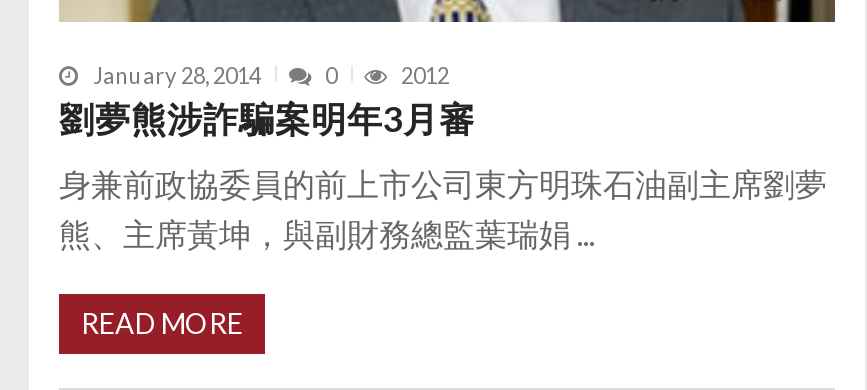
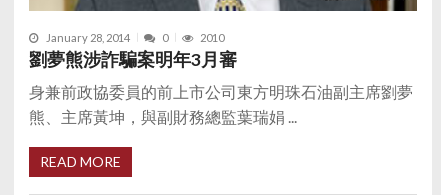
[401,61,449,87] 2012 -> [200,31,224,44] 2010

